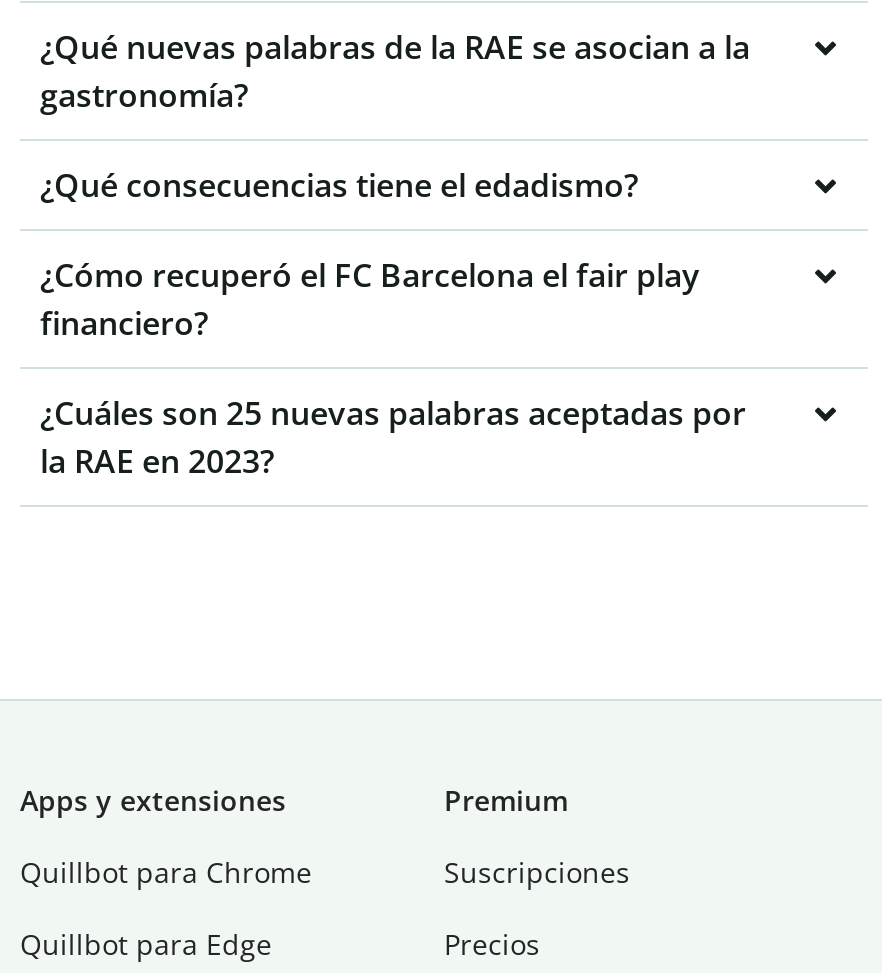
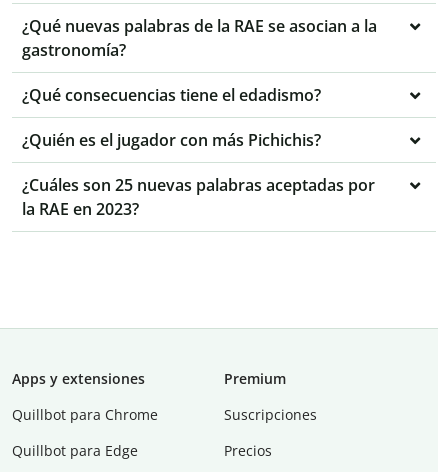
[40,254,700,346] ¿Cómo recuperó el FC Barcelona el fair play | financiero? -> [22,129,321,151] ¿Quién es el jugador con más Pichichis?

